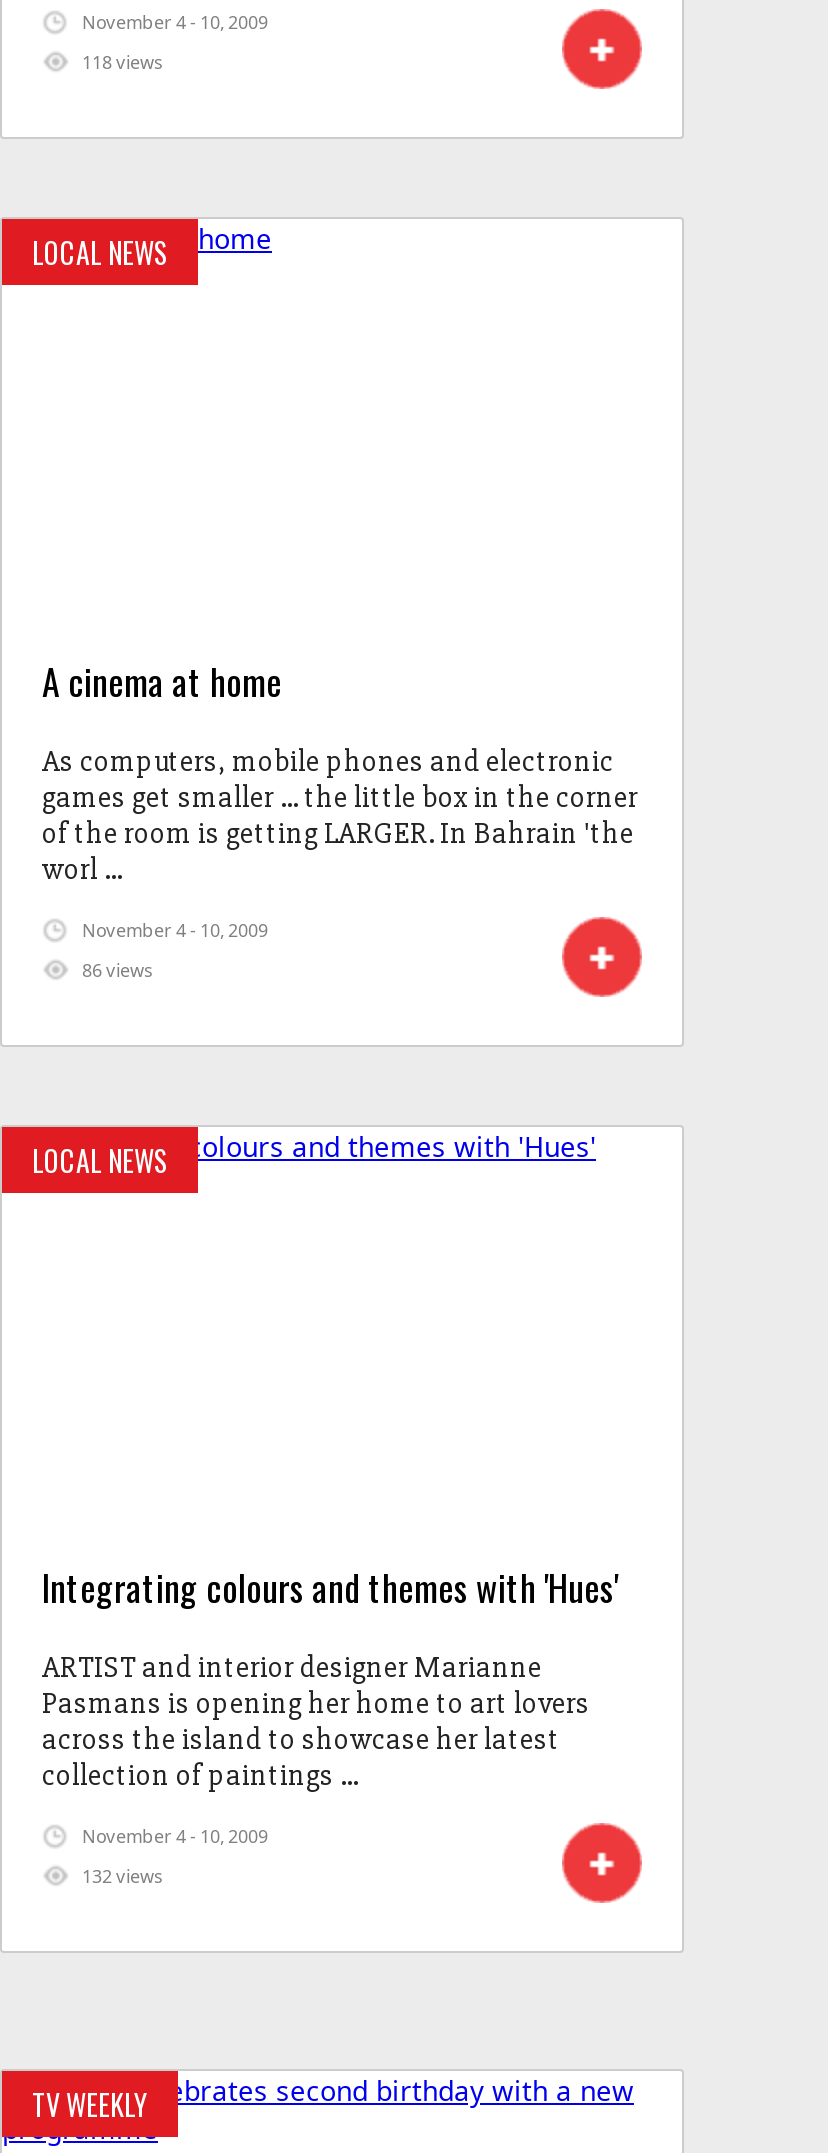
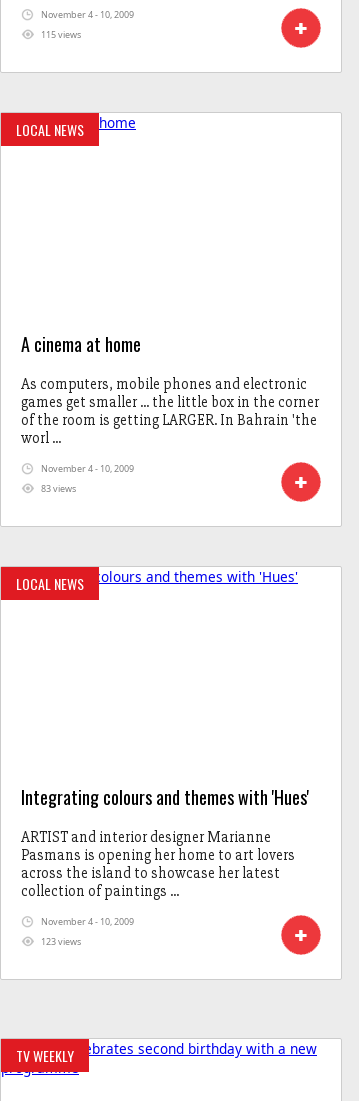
[82,48,162,74] 118 views -> [41,28,81,41] 115 views
[82,956,152,982] 86 views -> [41,482,76,495] 83 views
[82,1864,162,1890] 132 views -> [41,935,81,948] 123 views

